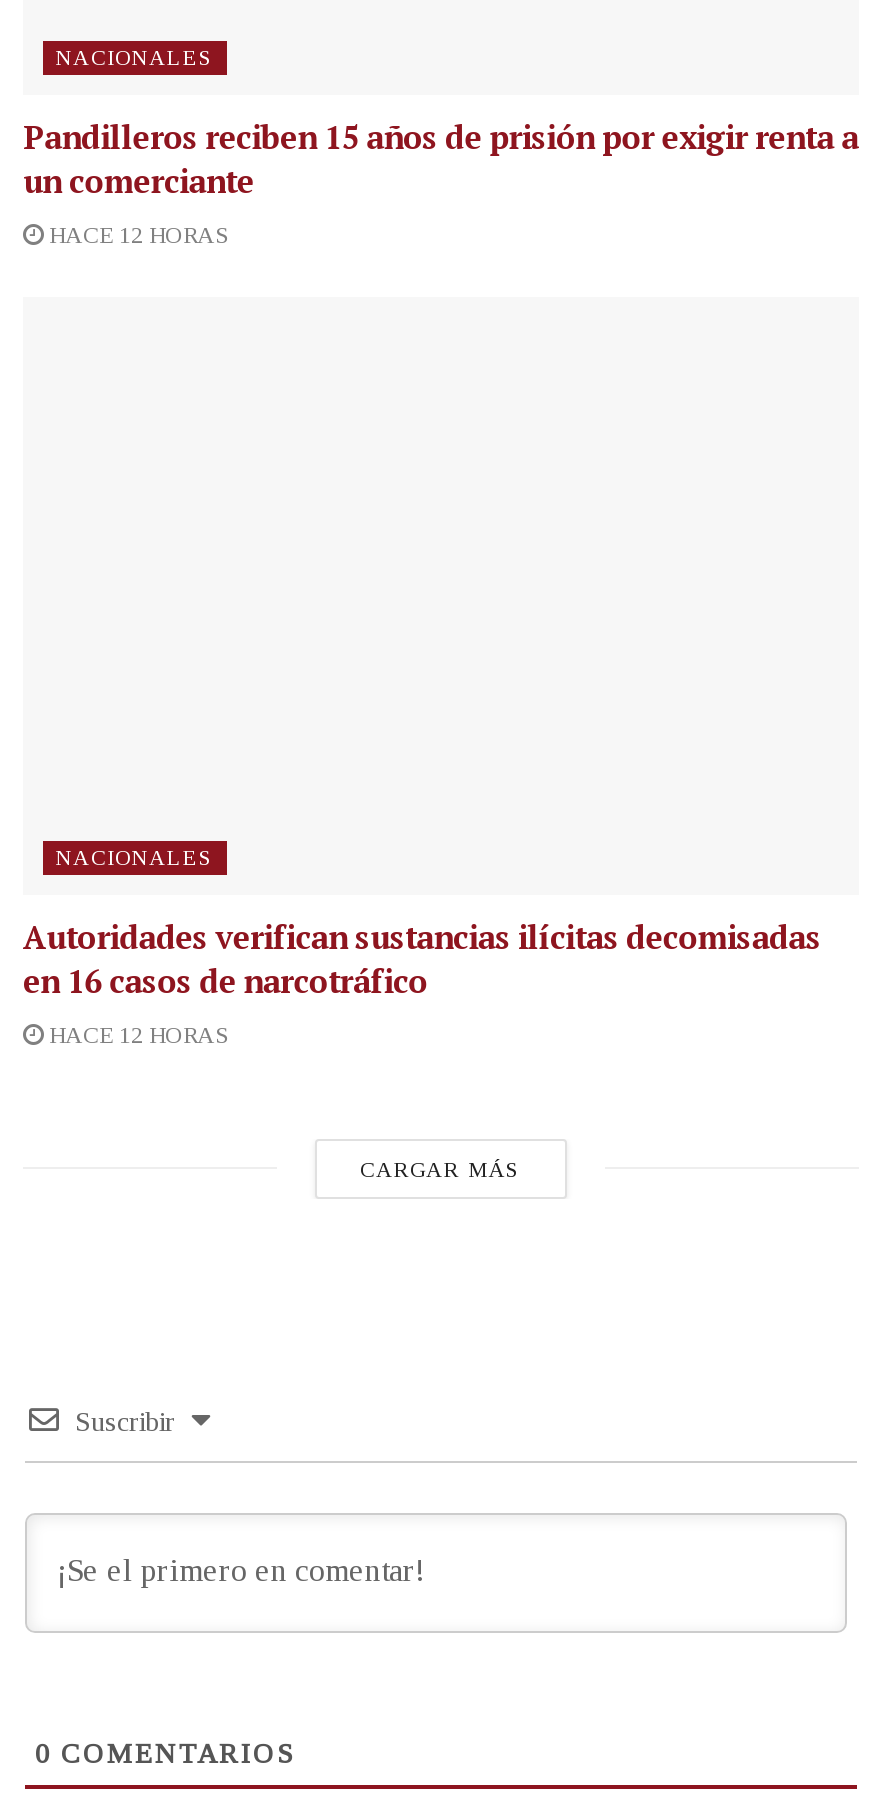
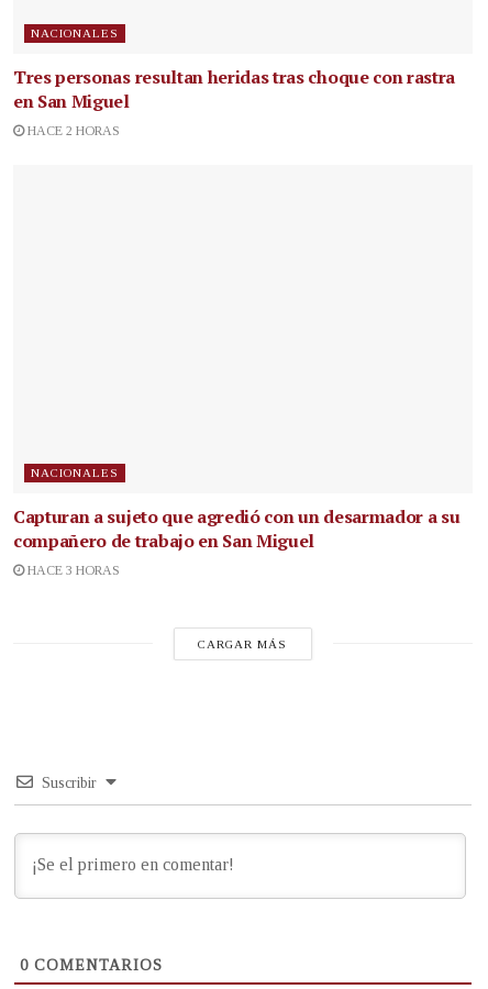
[23,115,859,249] Pandilleros reciben 15 años de prisión por exigir renta a | un comerciante | HACE 12 HORAS -> [13,65,455,138] Tres personas resultan heridas tras choque con rastra | en San Miguel | HACE 2 HORAS
[23,914,821,1048] Autoridades verifican sustancias ilícitas decomisadas | en 16 casos de narcotráfico | HACE 12 HORAS -> [13,504,460,578] Capturan a sujeto que agredió con un desarmador a su | compañero de trabajo en San Miguel | HACE 3 HORAS

